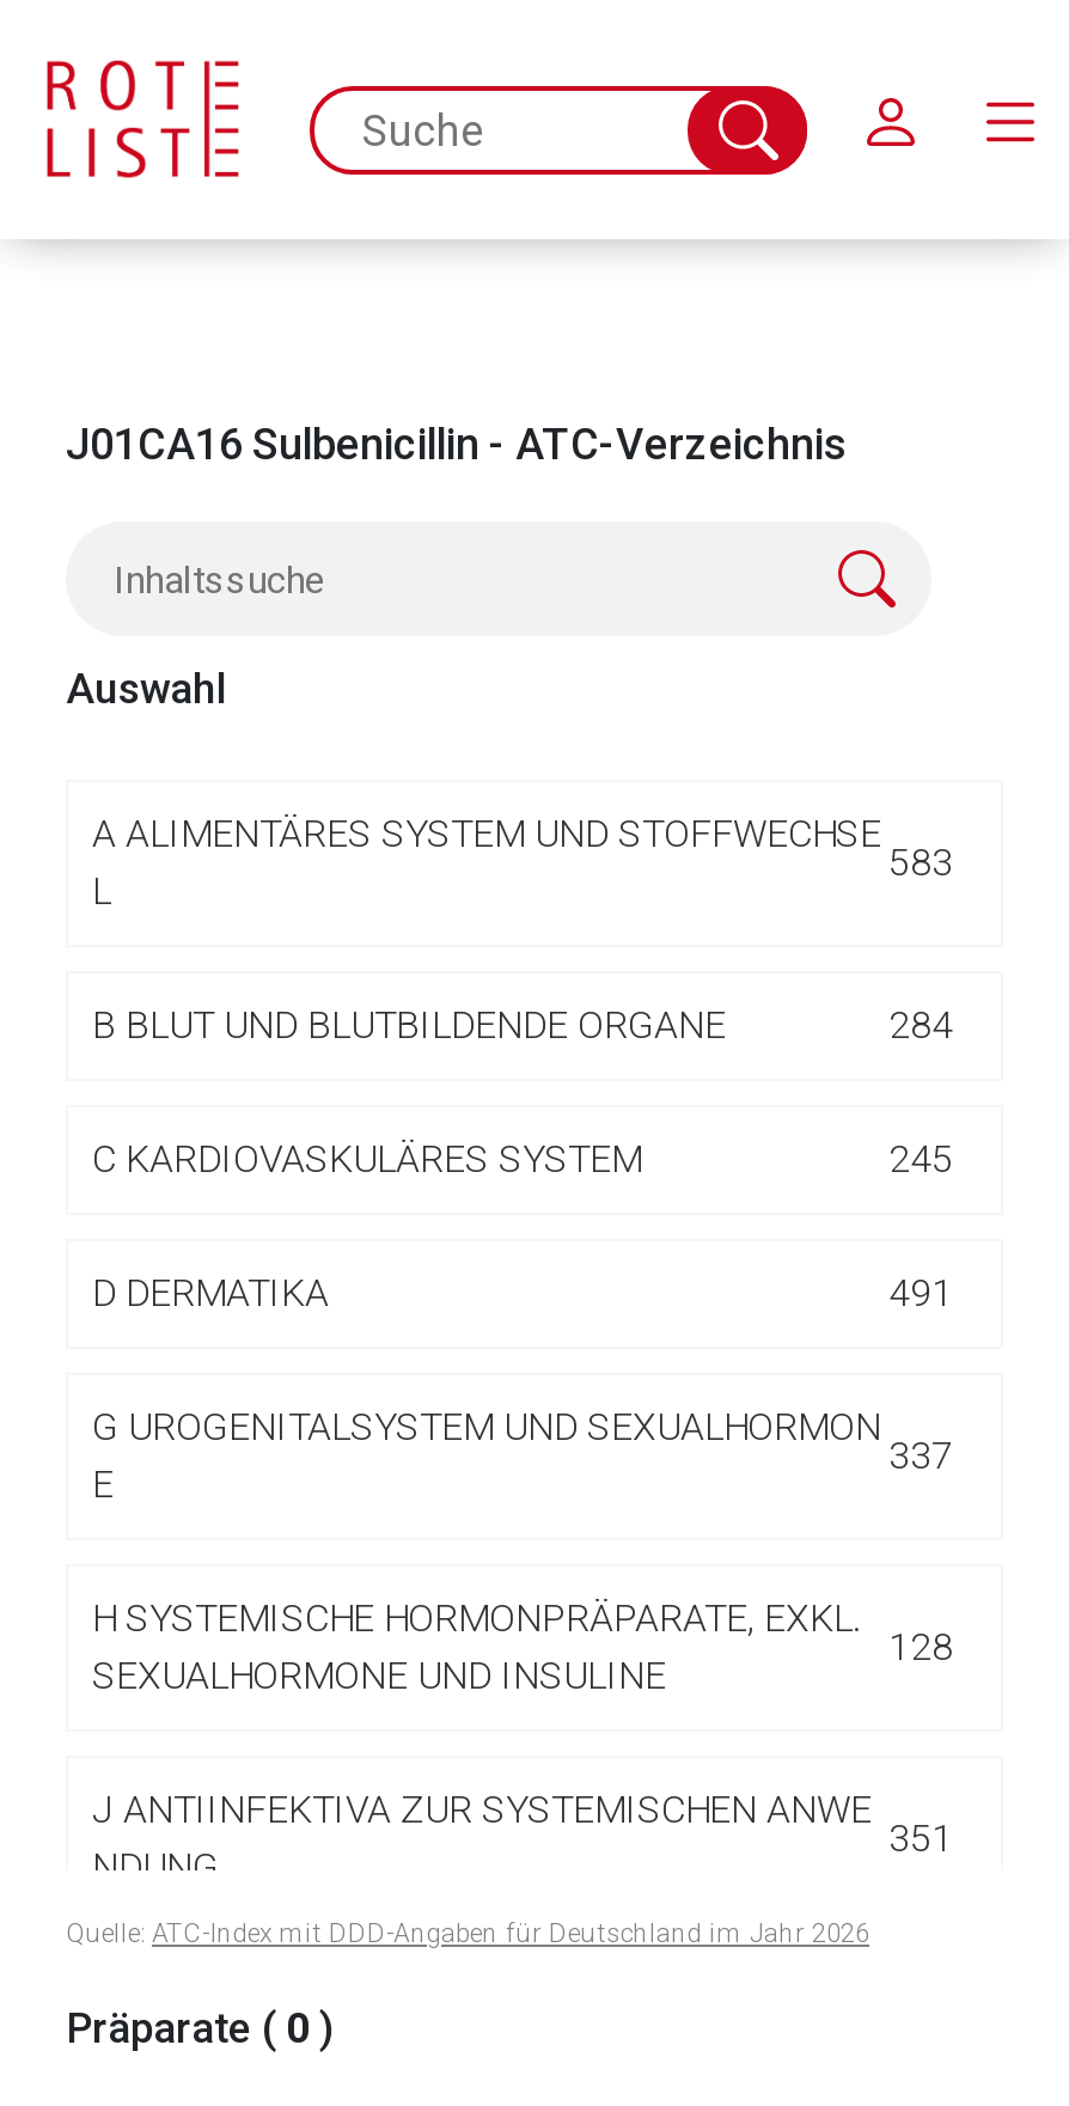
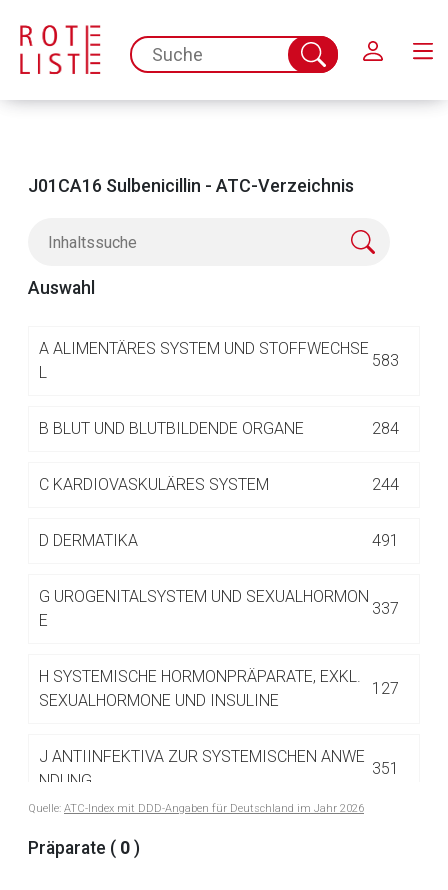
[888,1136,953,1182] 245 -> [372,475,399,494] 244
[888,1624,953,1669] 128 -> [372,679,399,698] 127

